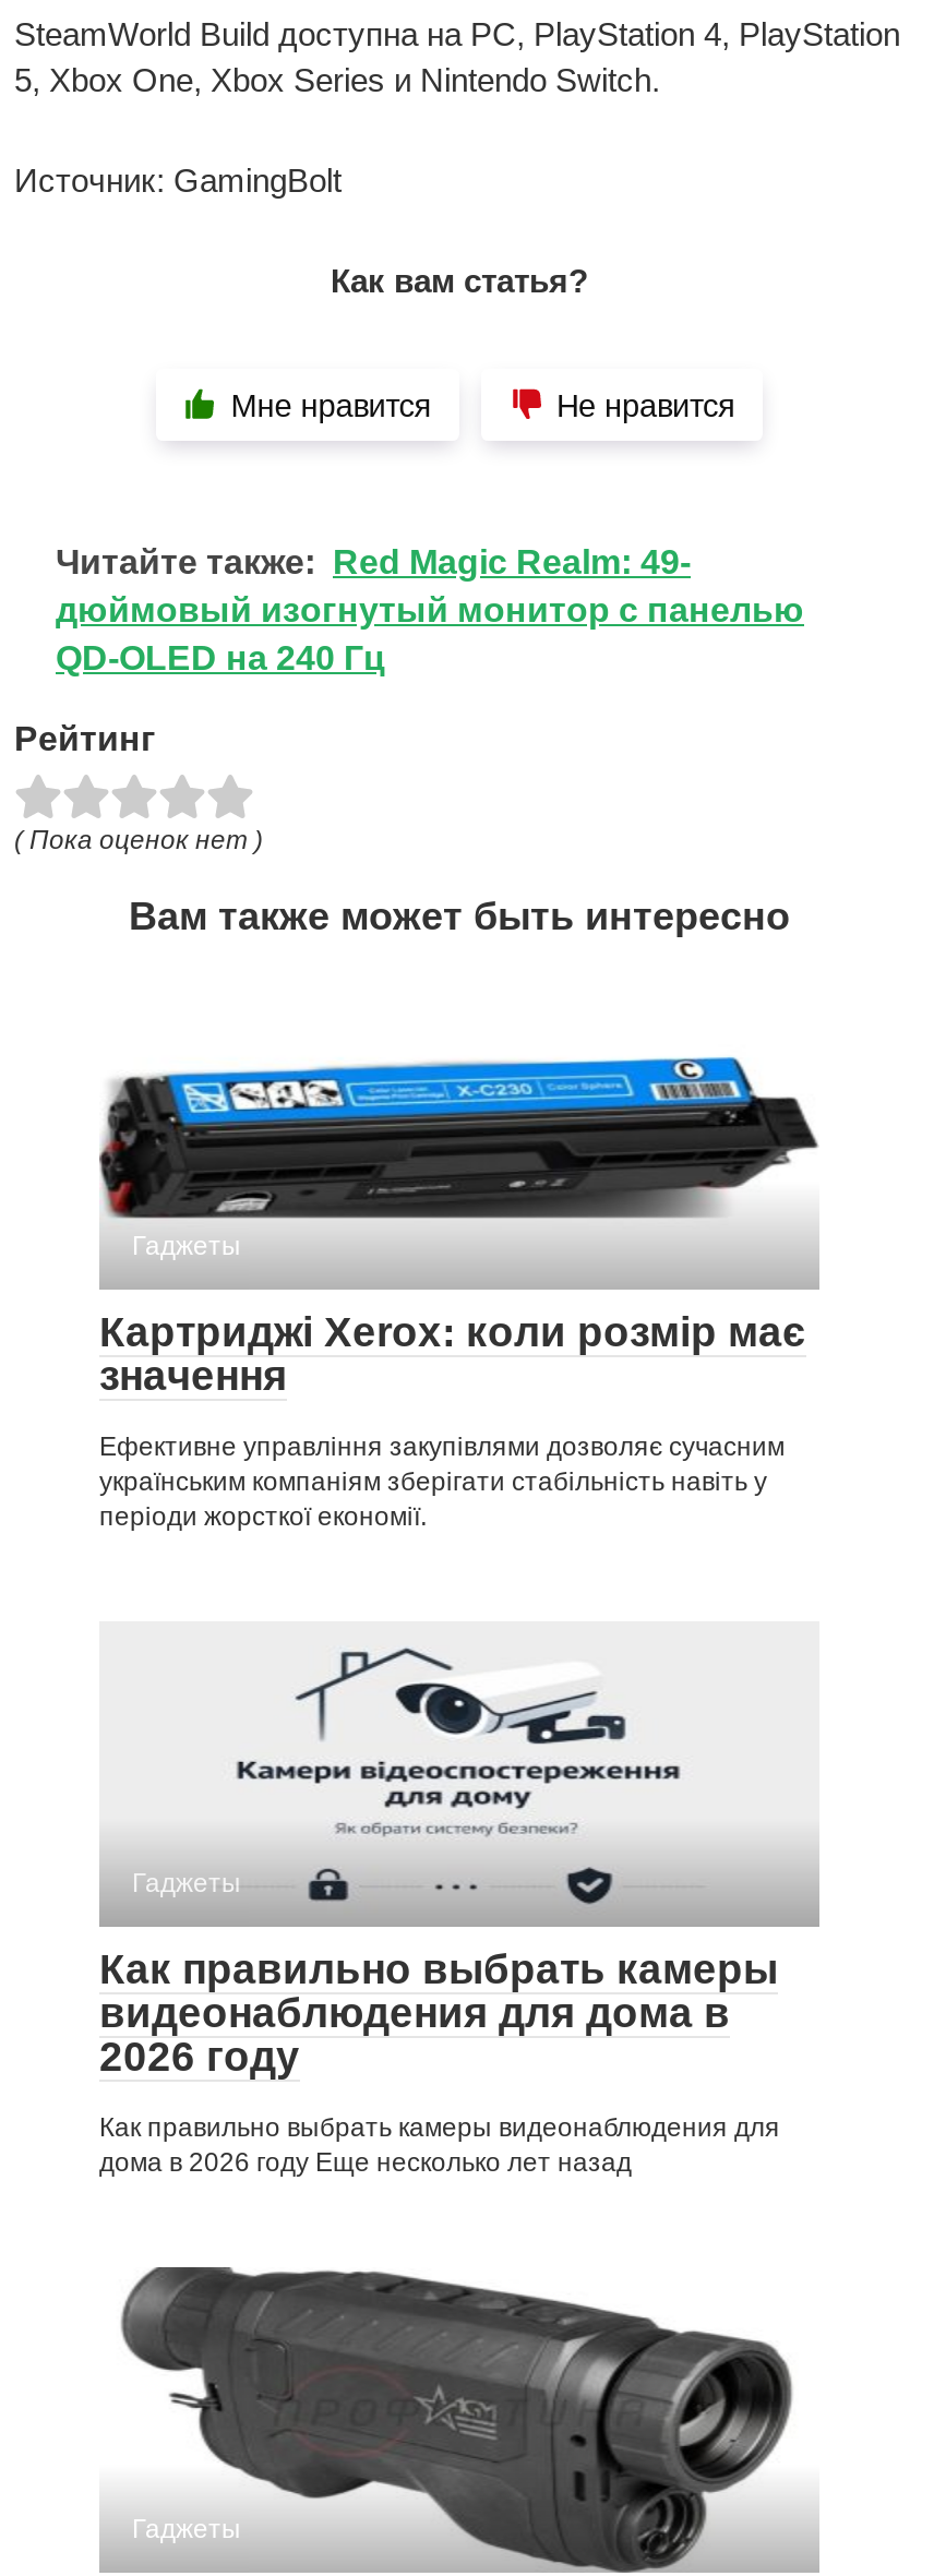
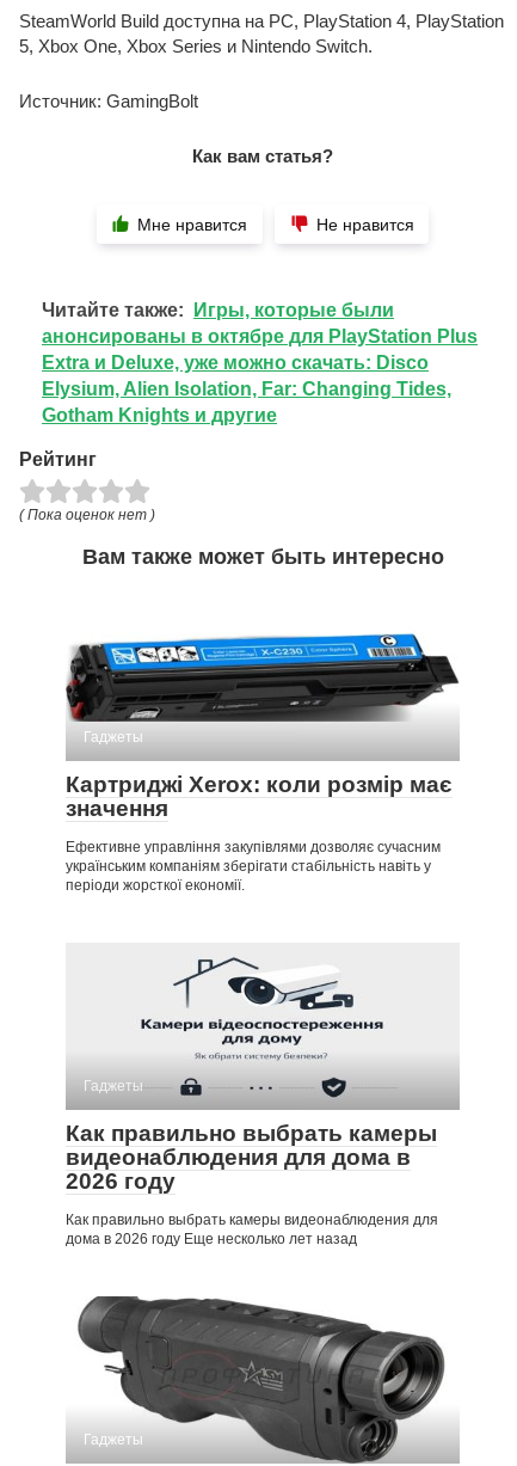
[56,544,804,677] Читайте также: Red Magic Realm: 49- | дюймовый изогнутый монитор с панелью | QD-OLED на 240 Гц -> [42,300,478,426] Читайте также: Игры, которые были | анонсированы в октябре для PlayStation Plus | Extra и Deluxe, уже можно скачать: Disco | Elysium, Alien Isolation, Far: Changing Tides, | Gotham Knights и другие

